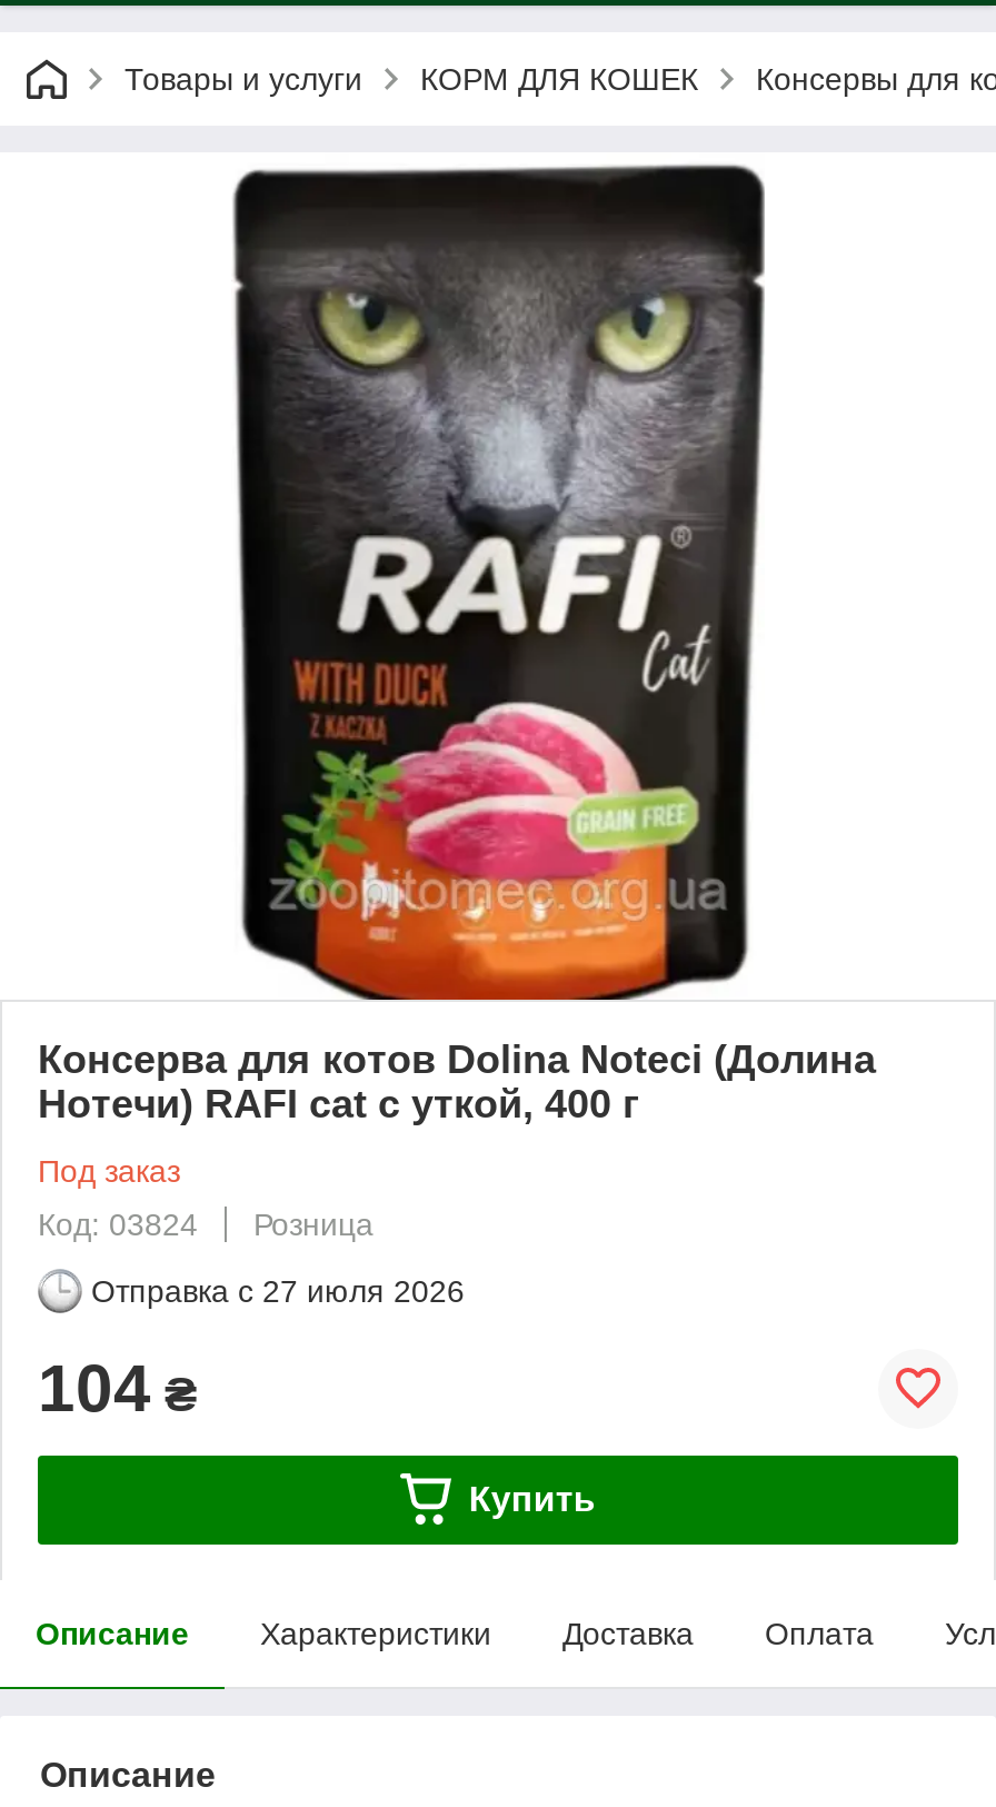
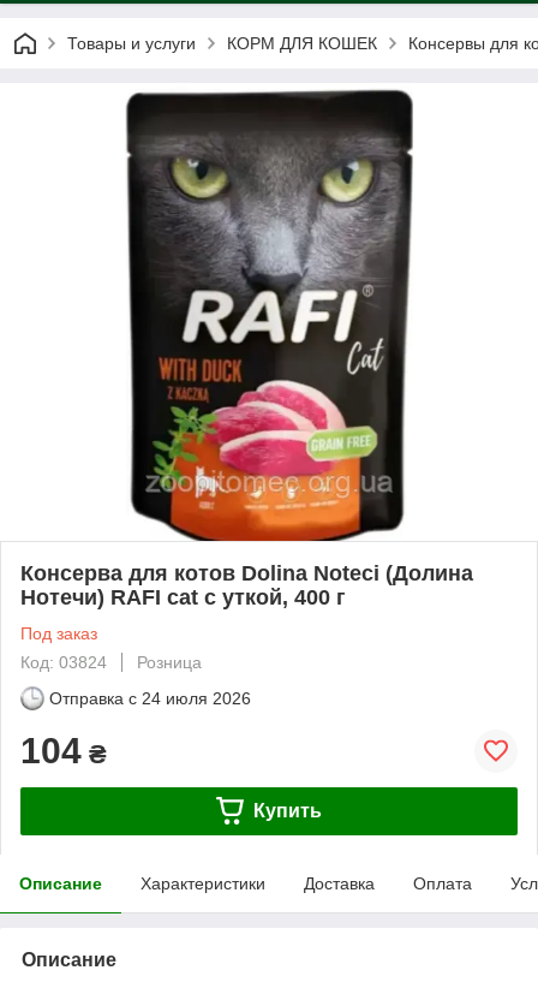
[91,1273,465,1308] Отправка с 27 июля 2026 -> [49,688,251,708] Отправка с 24 июля 2026

